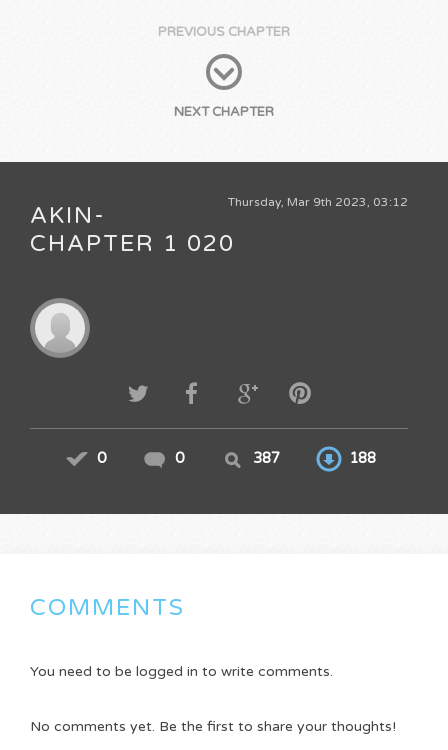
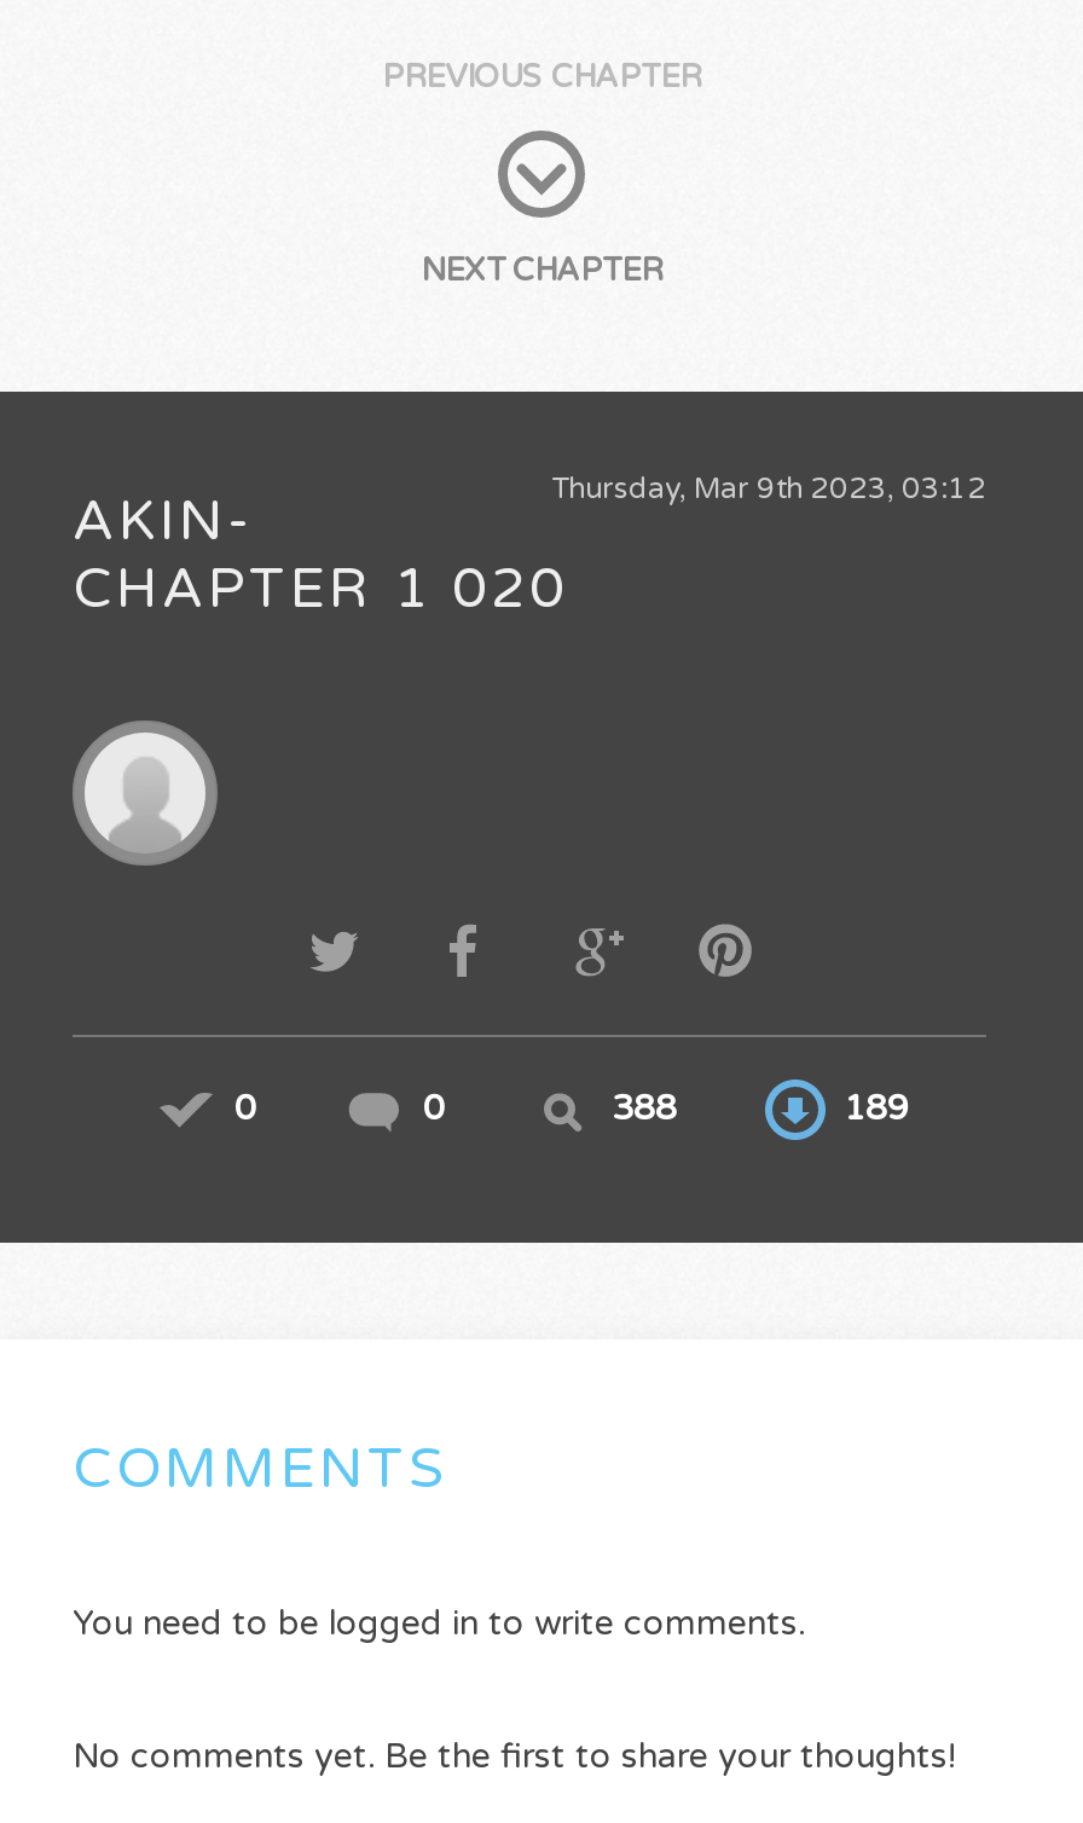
[253,450,280,467] 387 -> [612,1088,677,1129] 388
[349,450,376,467] 188 -> [844,1088,909,1129] 189

